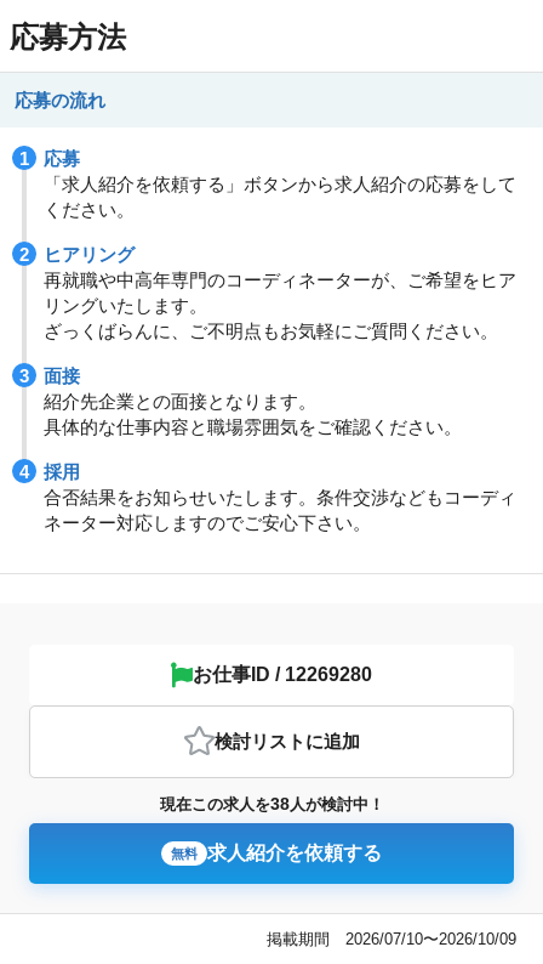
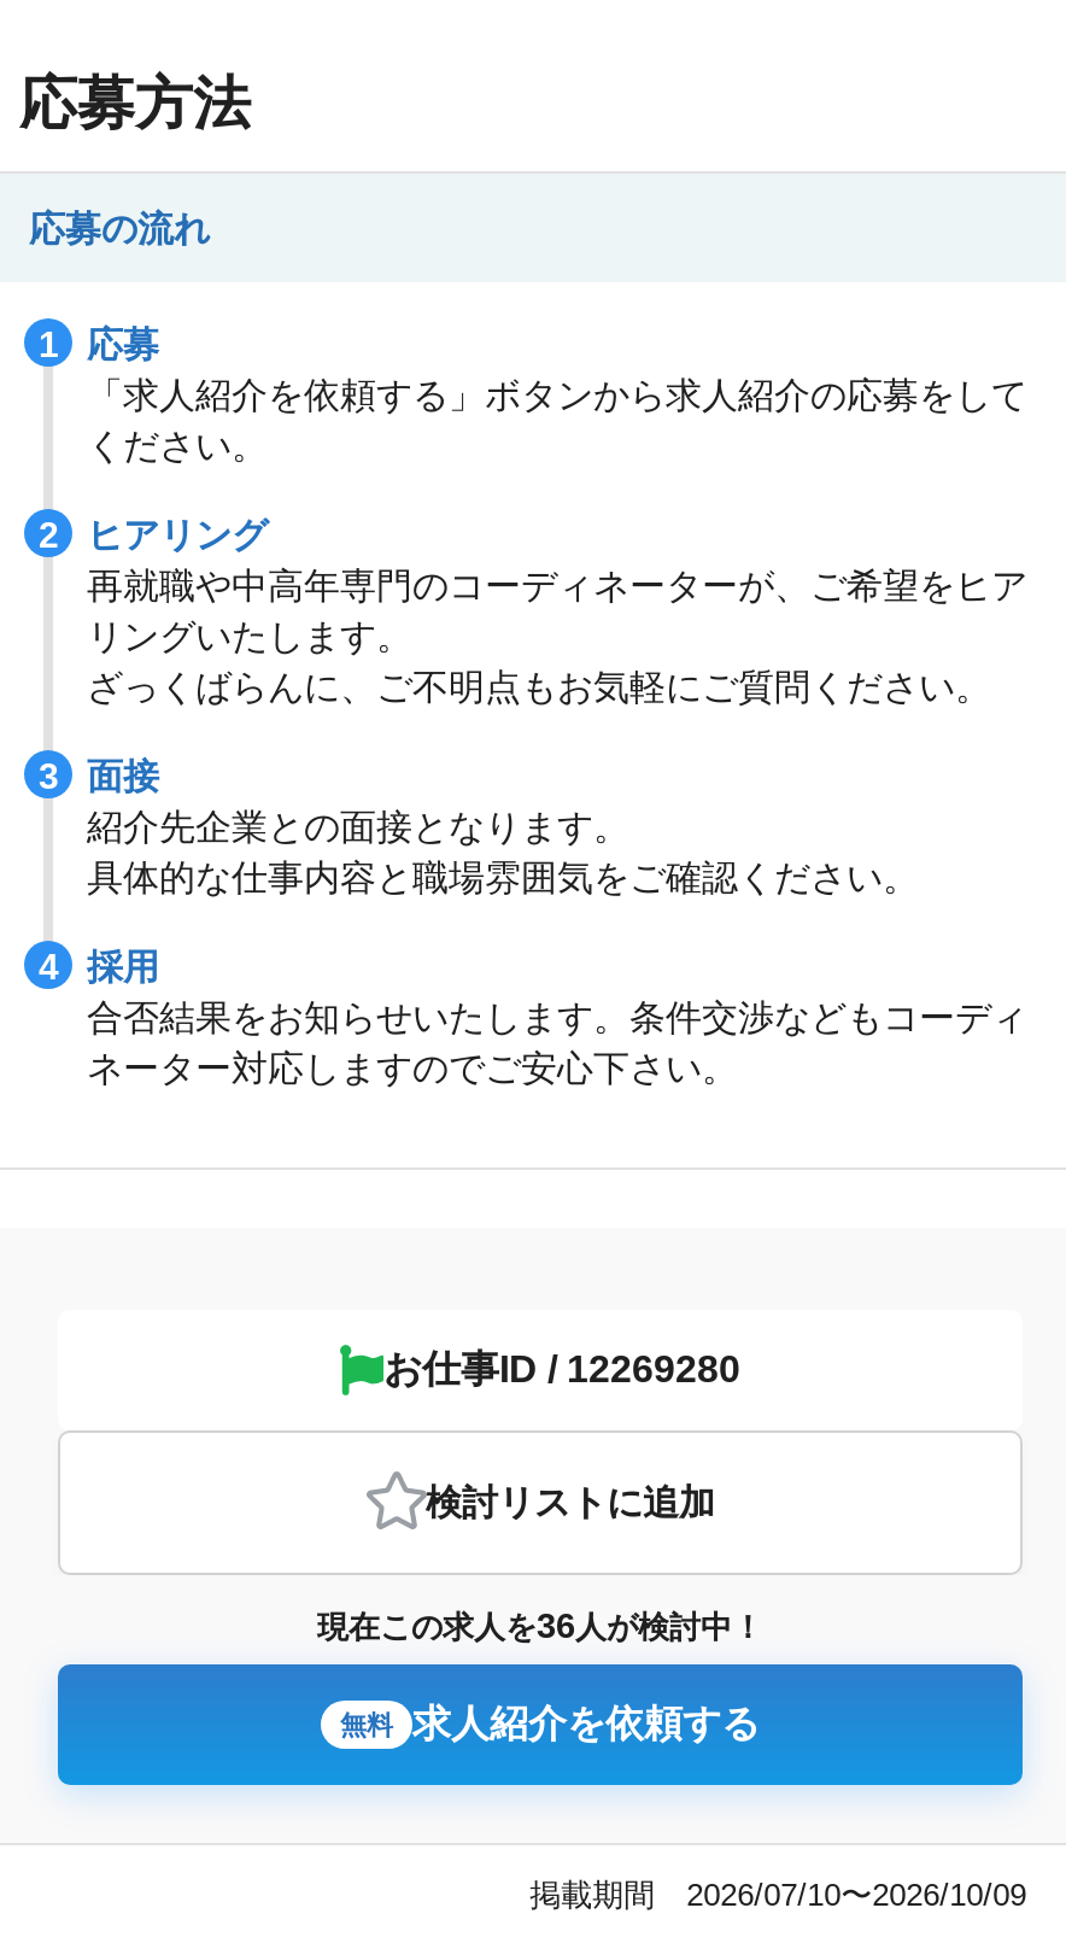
[159,794,384,813] 現在この求人を38人が検討中！ -> [317,1607,763,1645] 現在この求人を36人が検討中！

